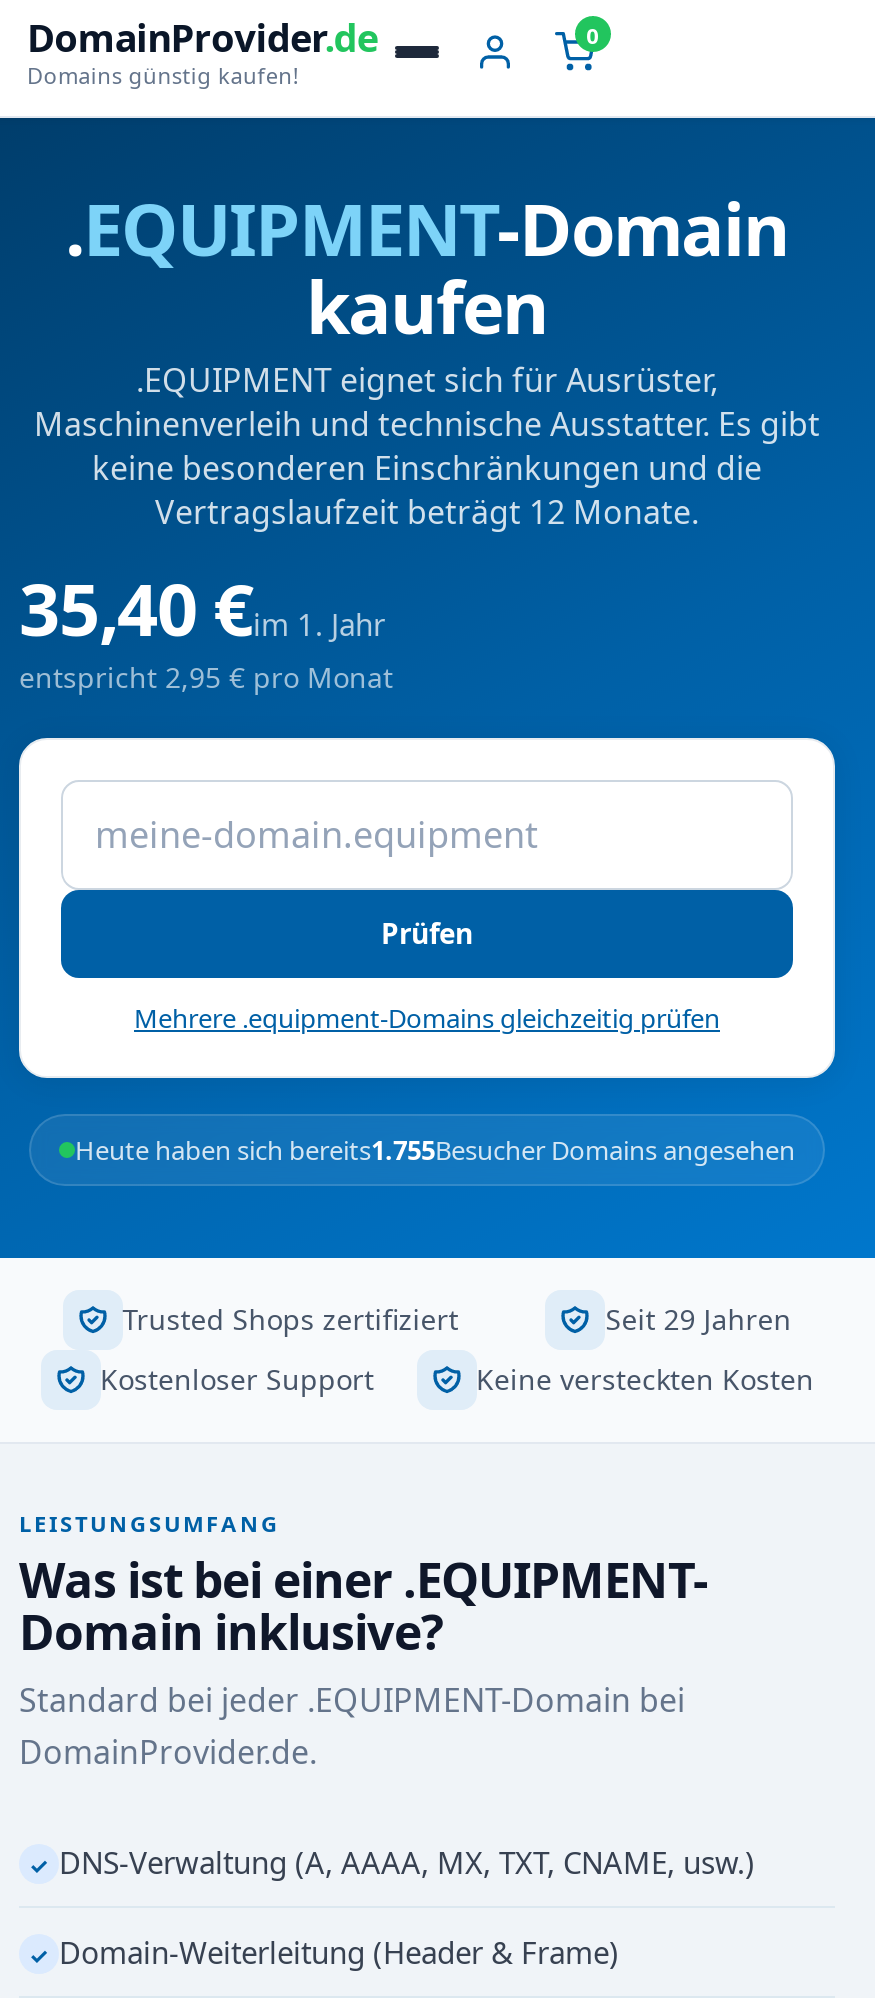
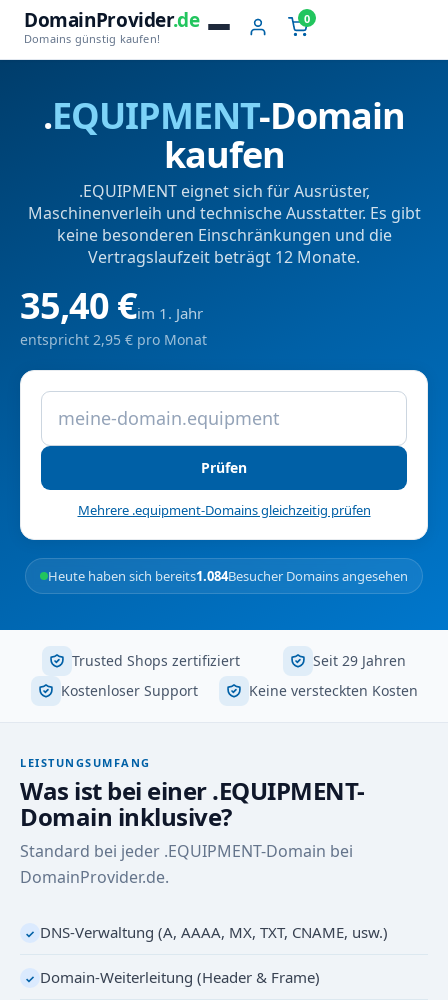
[75,1132,795,1168] Heute haben sich bereits1.755Besucher Domains angesehen -> [48,567,408,585] Heute haben sich bereits1.084Besucher Domains angesehen

